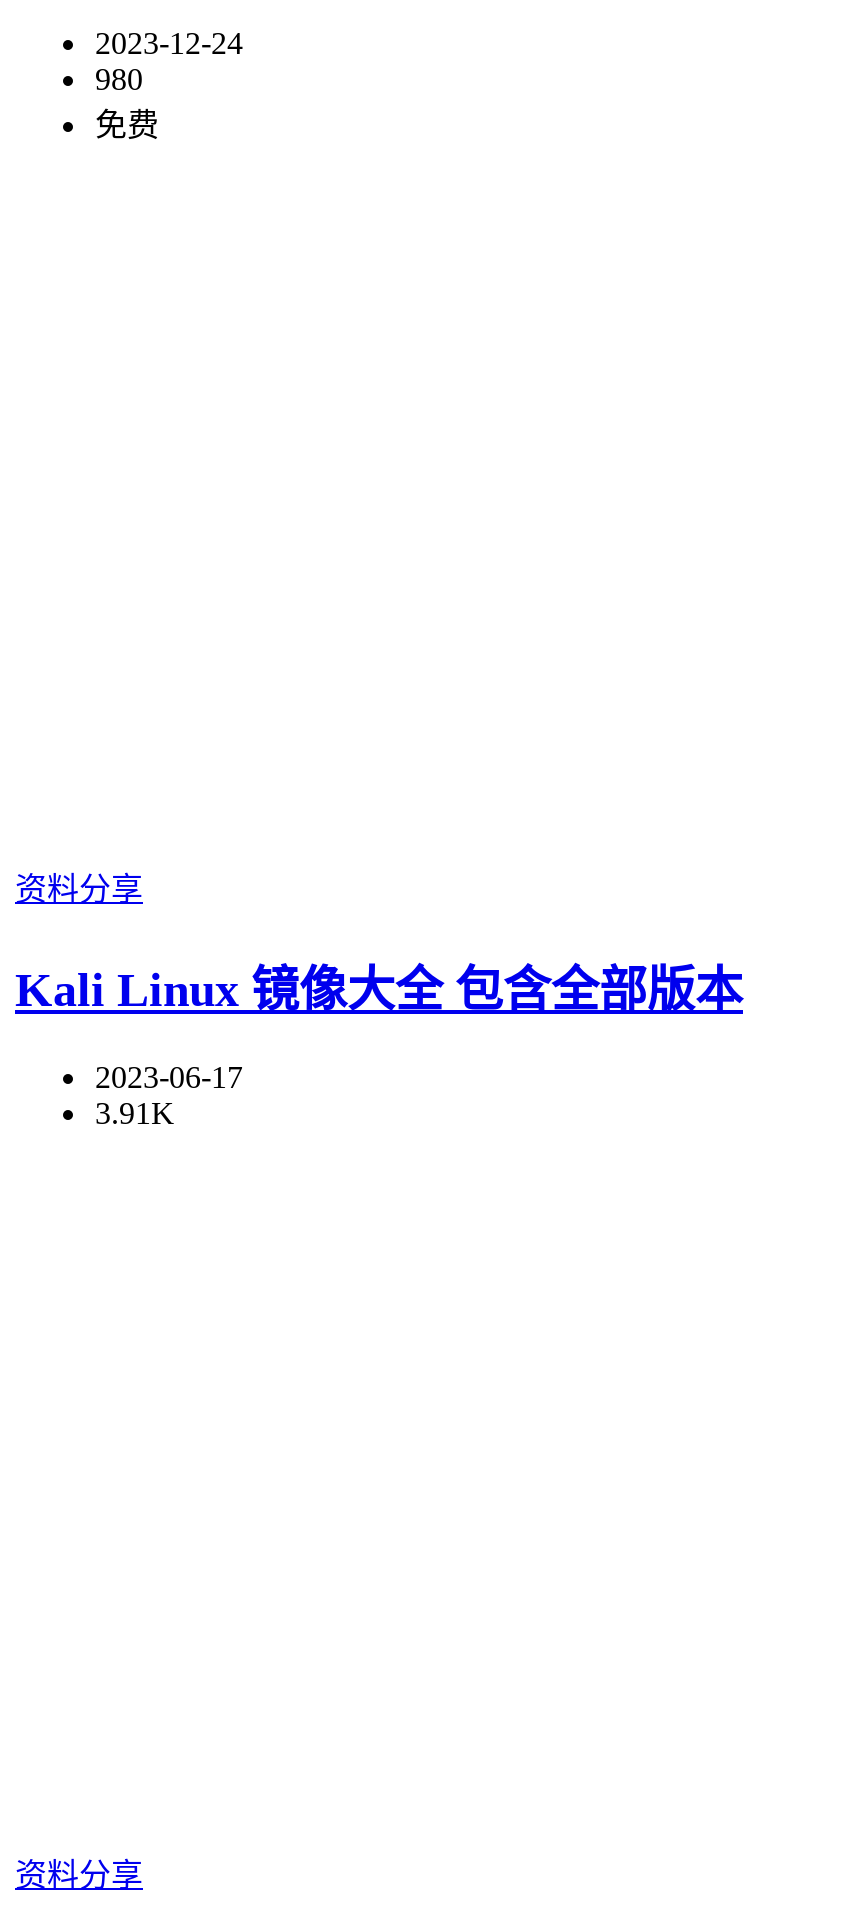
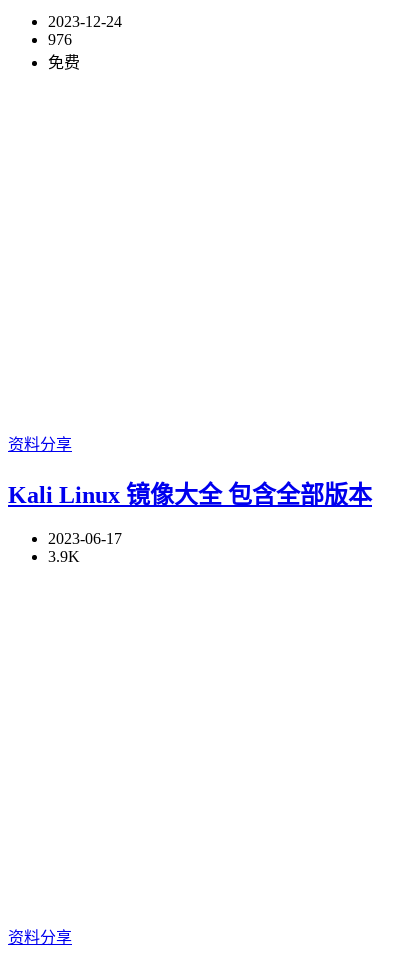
[95,62,143,96] 980 -> [48,31,72,48] 976
[95,1096,175,1130] 3.91K -> [48,548,80,565] 3.9K

